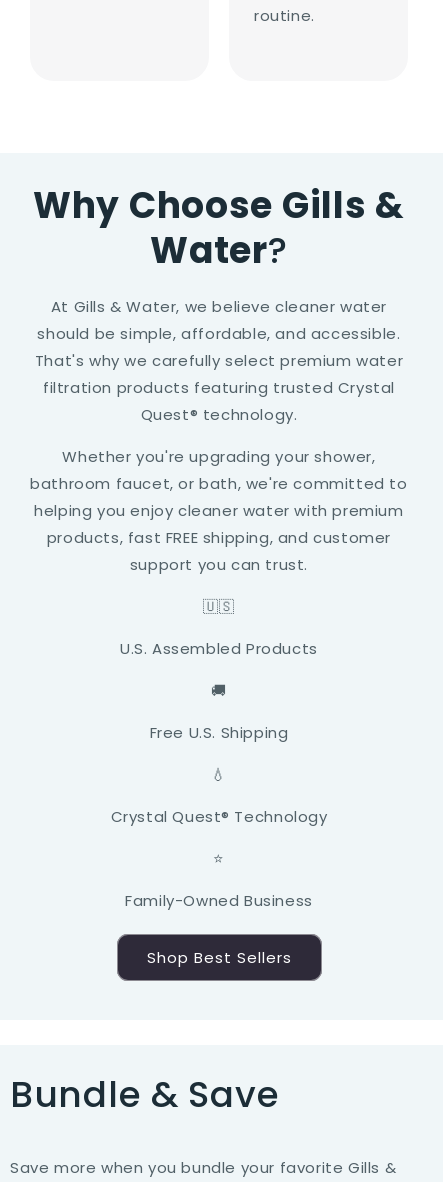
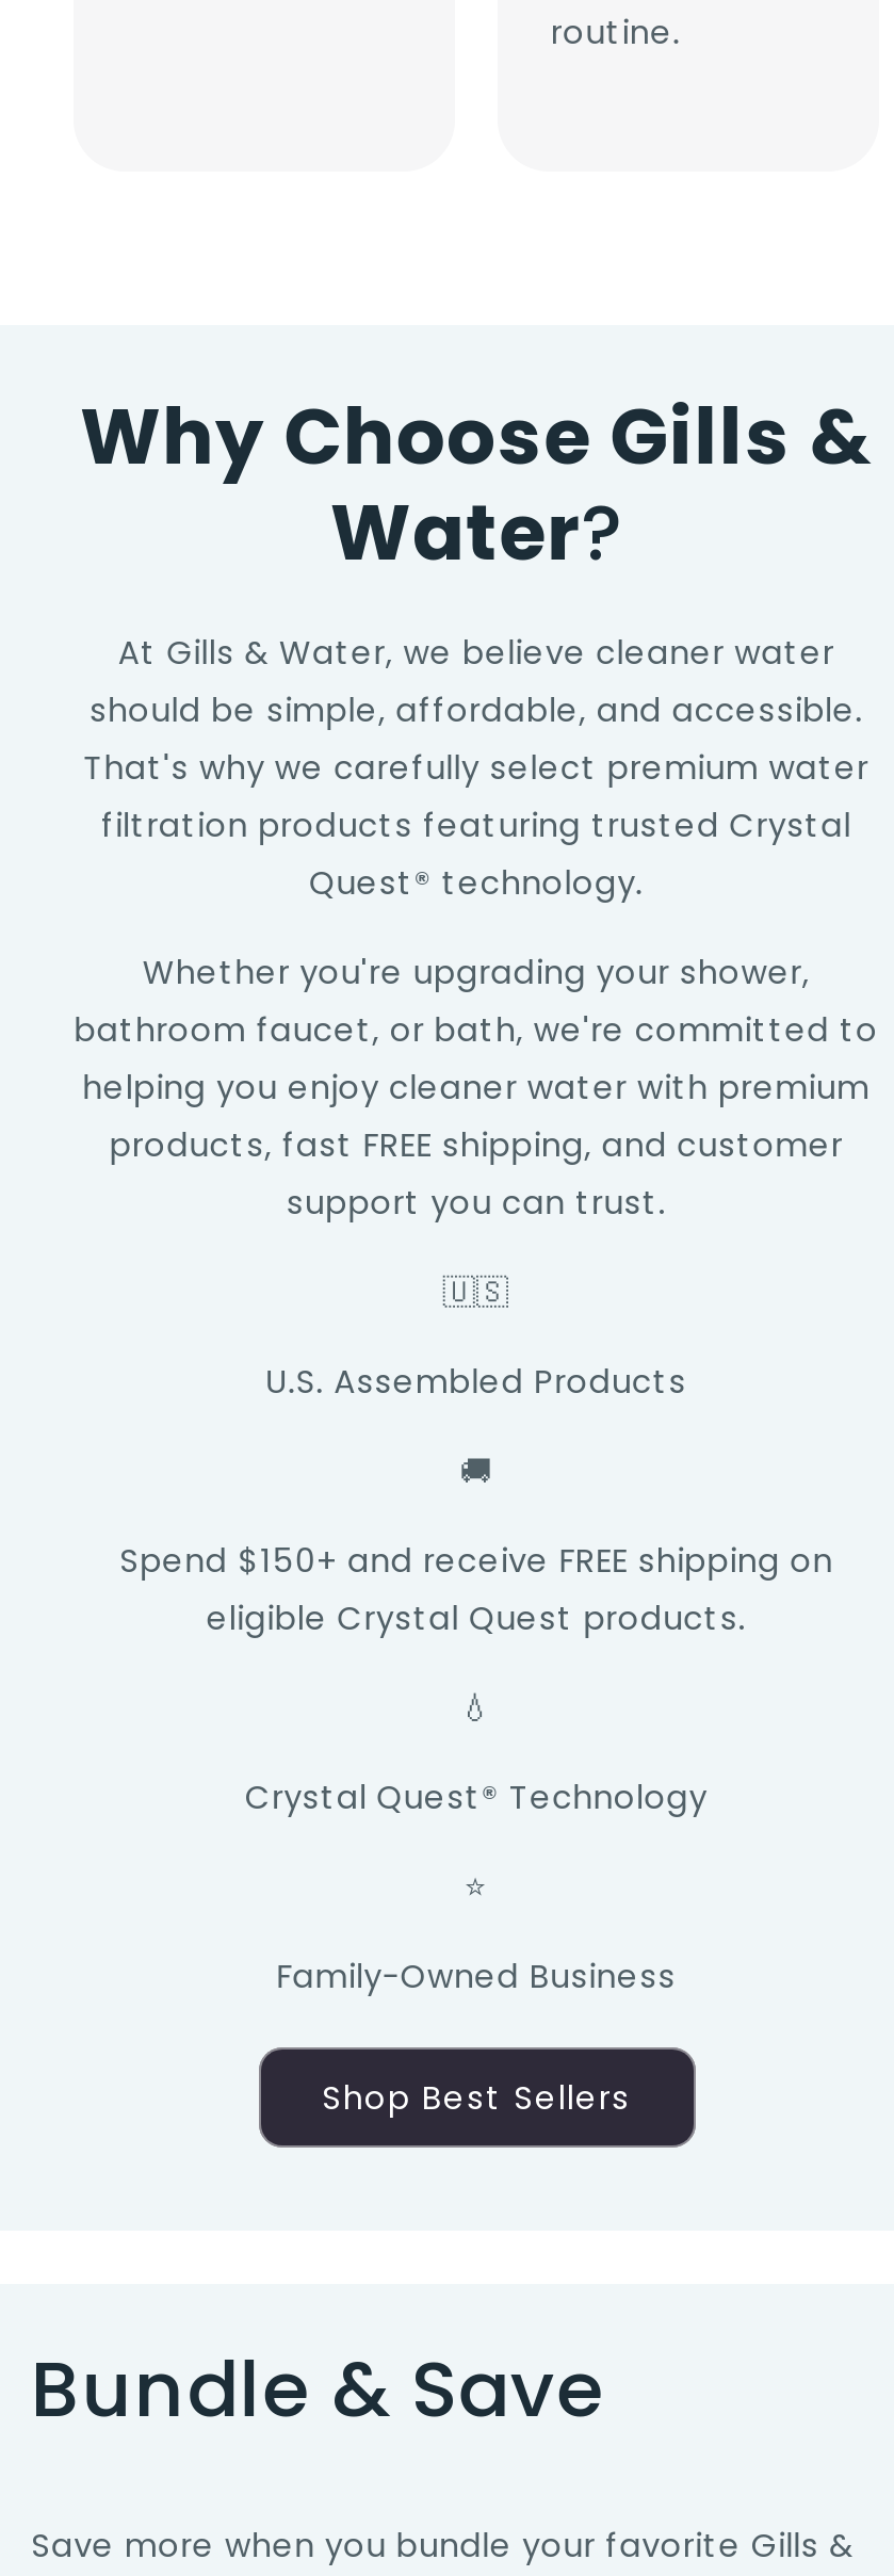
[150,722,288,743] Free U.S. Shipping -> [119,1538,833,1640] Spend $150+ and receive FREE shipping on | eligible Crystal Quest products.

